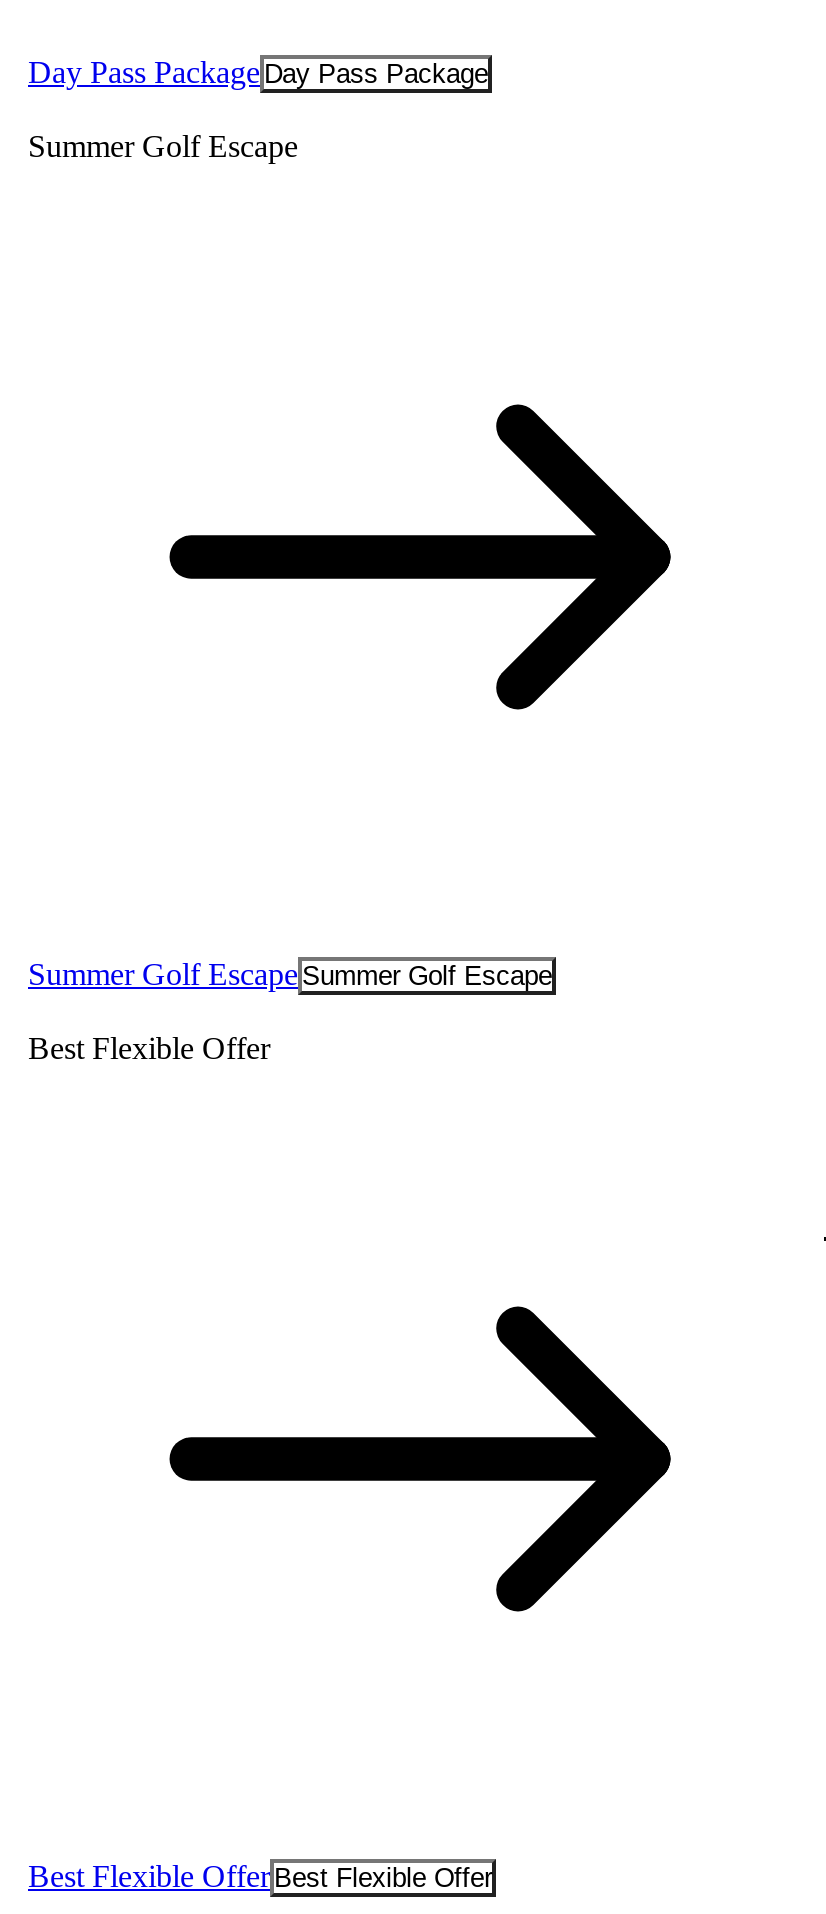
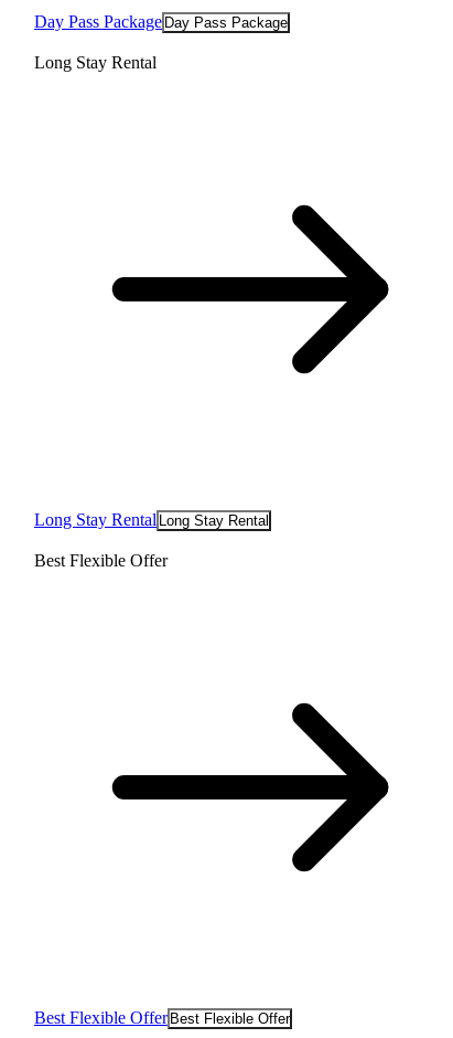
[28,128,298,162] Summer Golf Escape -> [34,53,157,71] Long Stay Rental
[28,956,552,990] Summer Golf Escape Summer Golf Escape -> [34,510,269,528] Long Stay Rental Long Stay Rental

